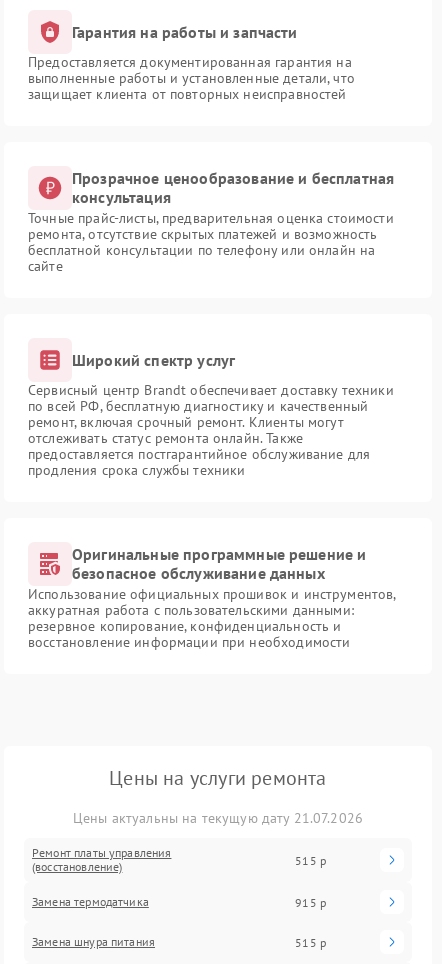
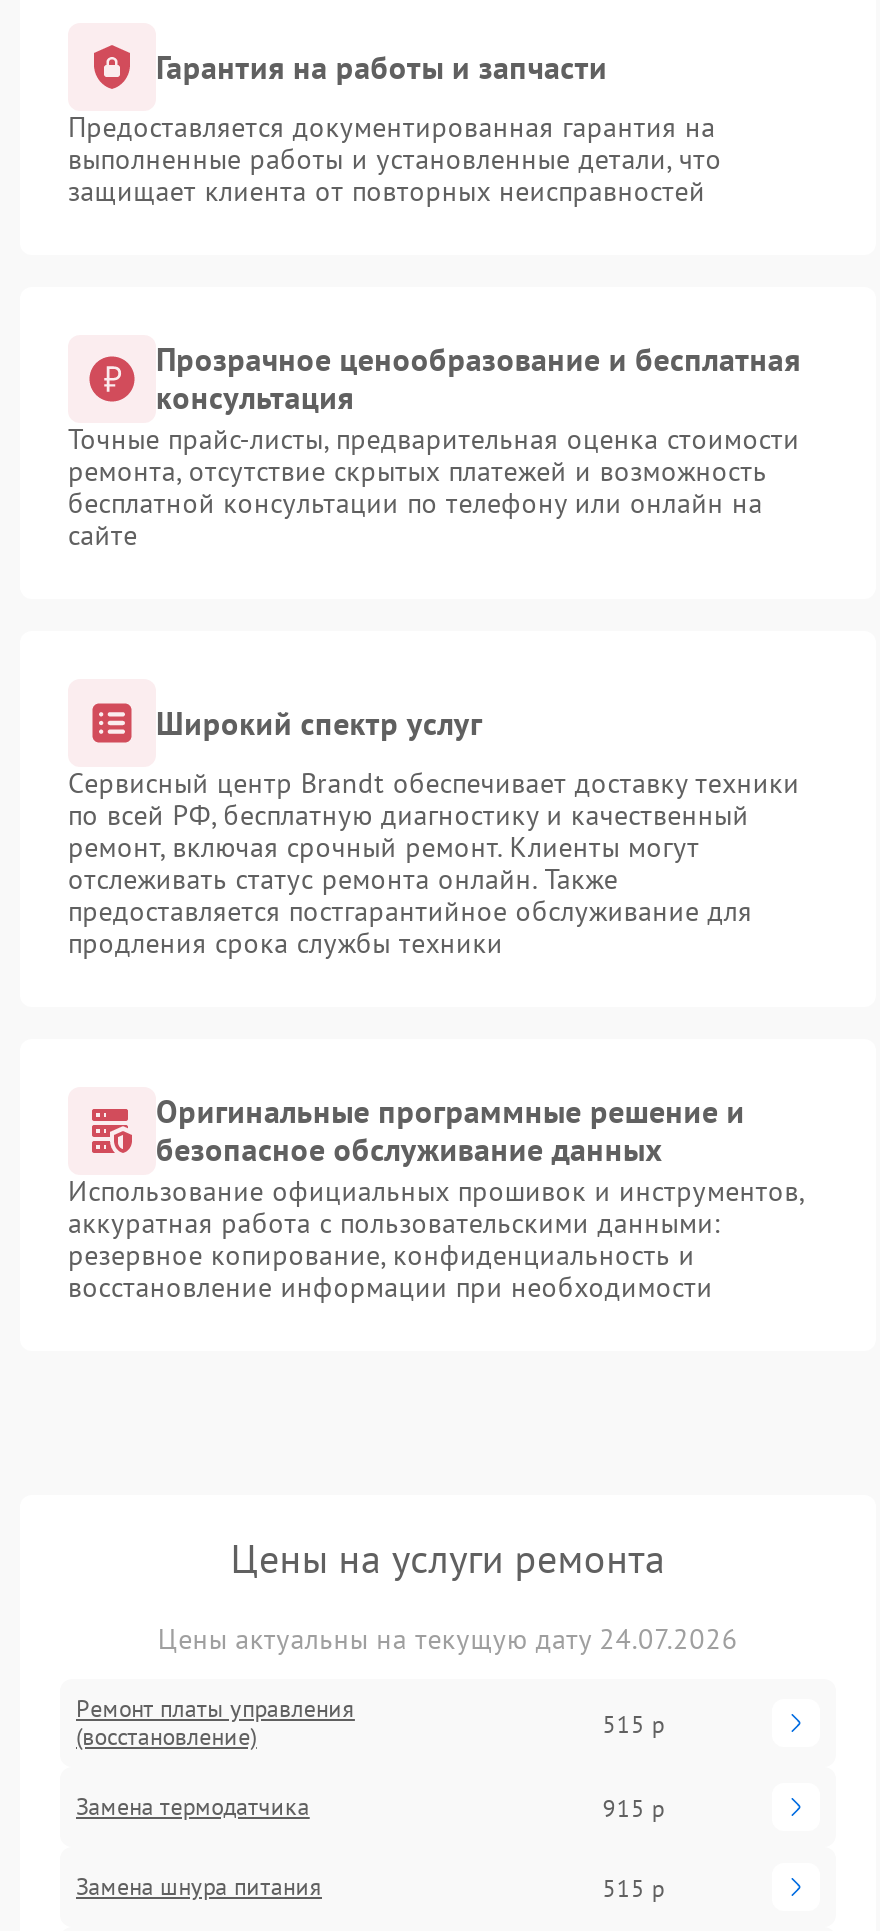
[73,809,363,827] Цены актуальны на текущую дату 21.07.2026 -> [158,1621,738,1657] Цены актуальны на текущую дату 24.07.2026

